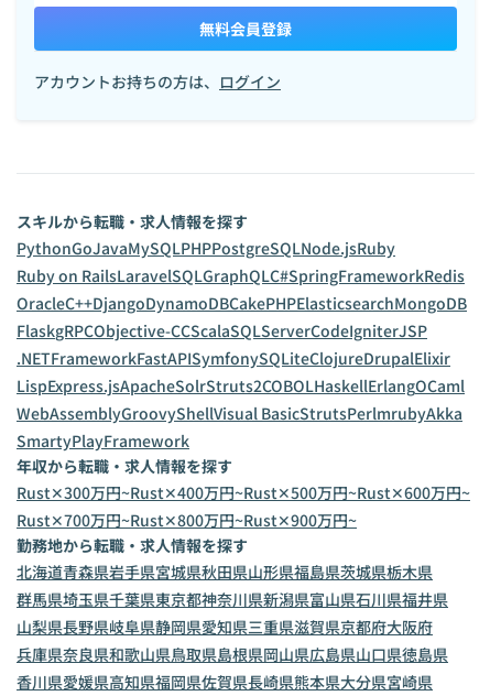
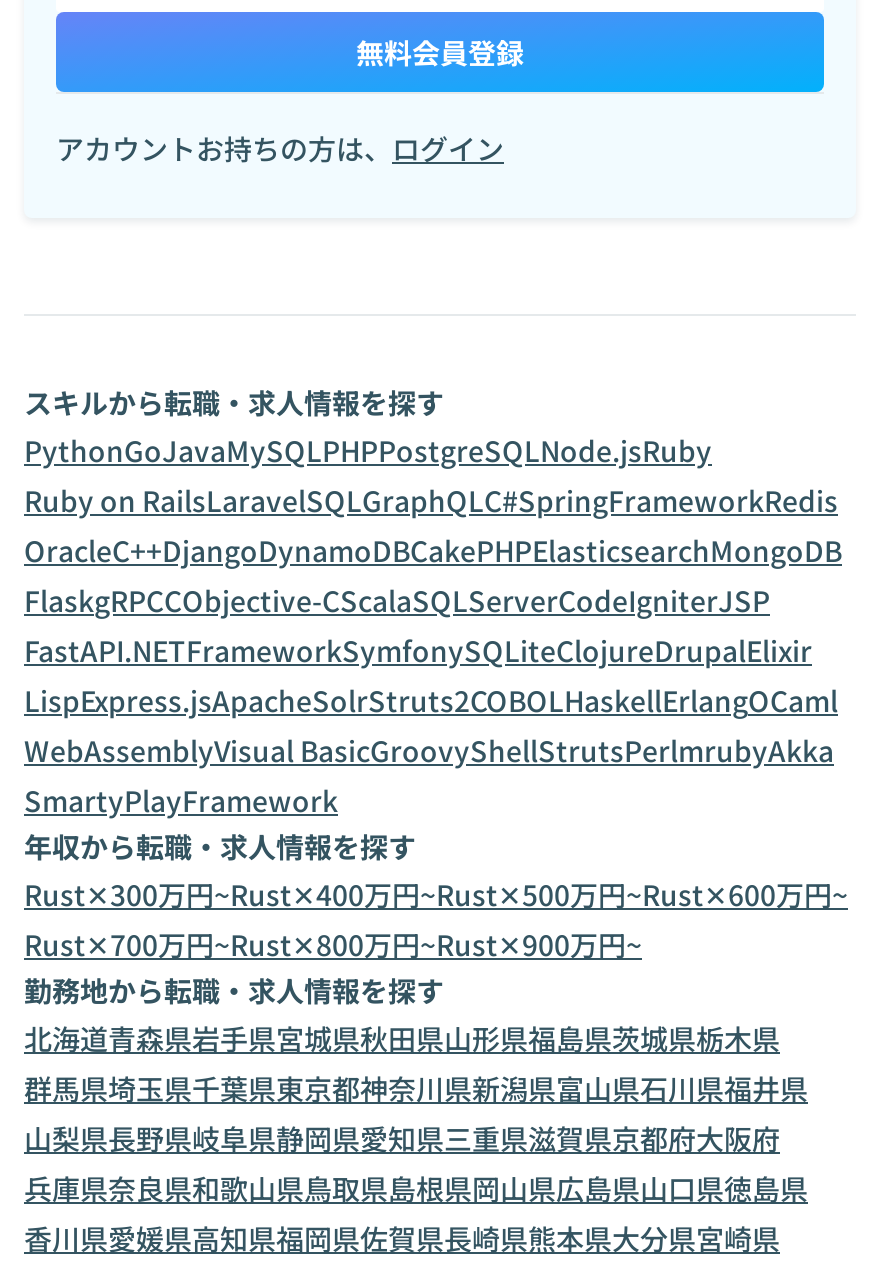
[17,320,450,369] FlaskgRPCObjective-CCScalaSQLServerCodeIgniterJSP | .NETFrameworkFastAPISymfonySQLiteClojureDrupalElixir -> [24,581,812,671] FlaskgRPCCObjective-CScalaSQLServerCodeIgniterJSP | FastAPI.NETFrameworkSymfonySQLiteClojureDrupalElixir
[17,402,462,424] WebAssemblyGroovyShellVisual BasicStrutsPerlmrubyAkka -> [24,731,834,771] WebAssemblyVisual BasicGroovyShellStrutsPerlmrubyAkka

